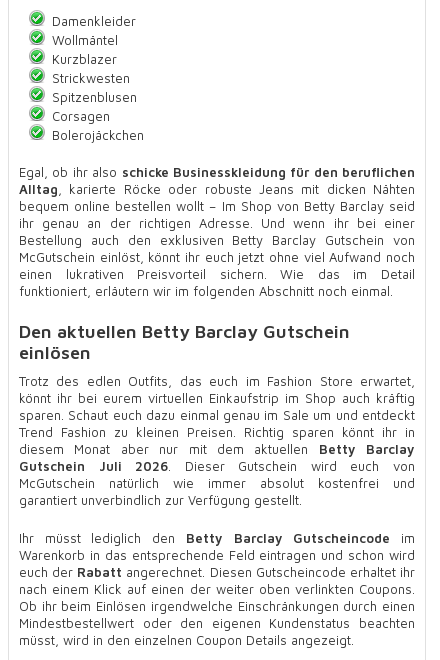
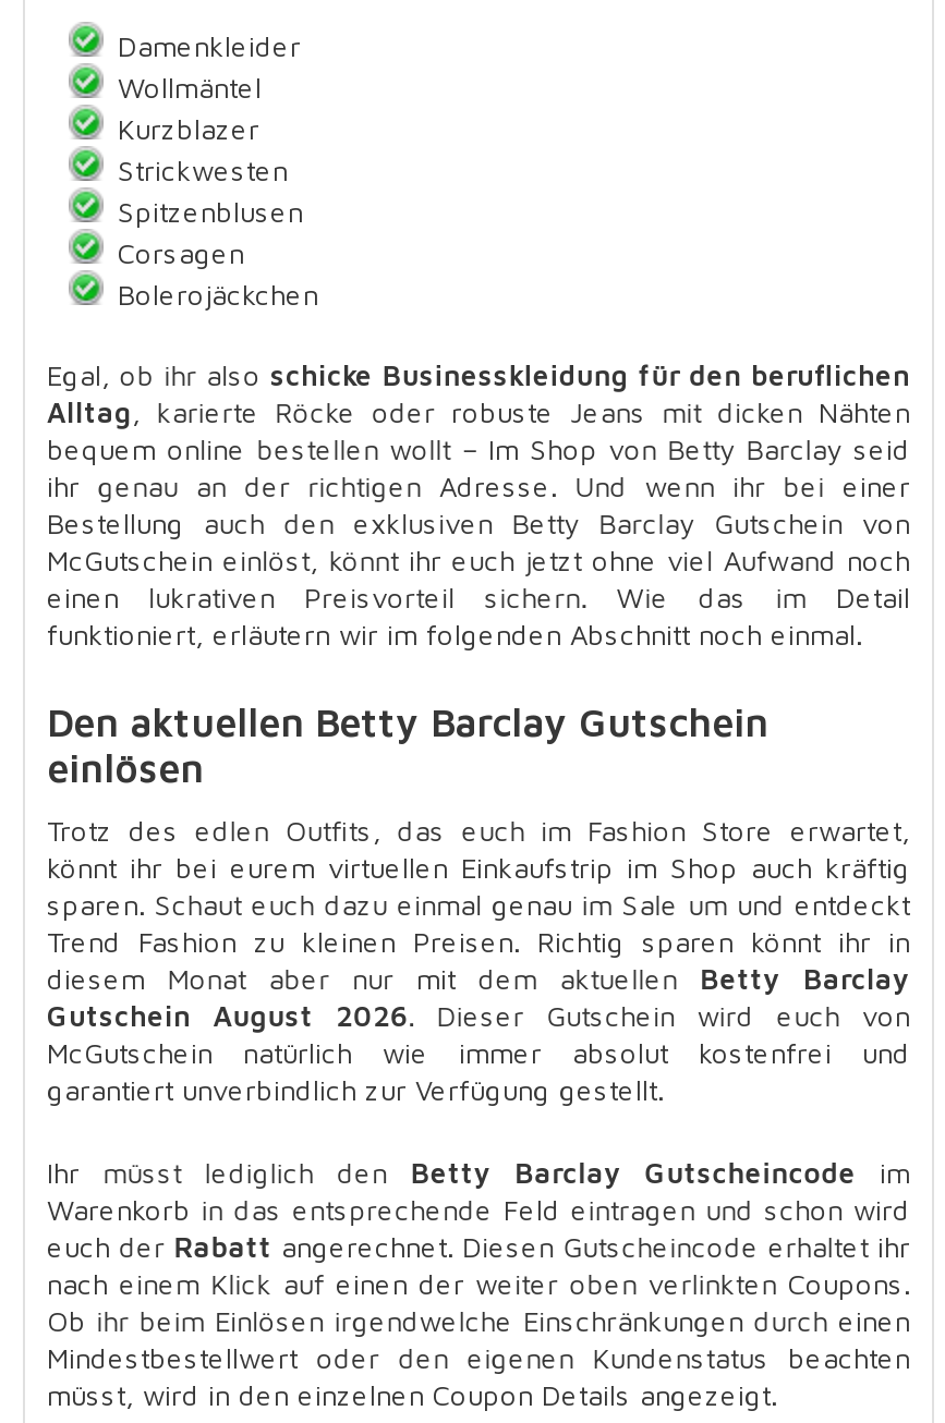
[19,458,415,474] Gutschein Juli 2026. Dieser Gutschein wird euch von -> [47,998,910,1032] Gutschein August 2026. Dieser Gutschein wird euch von

